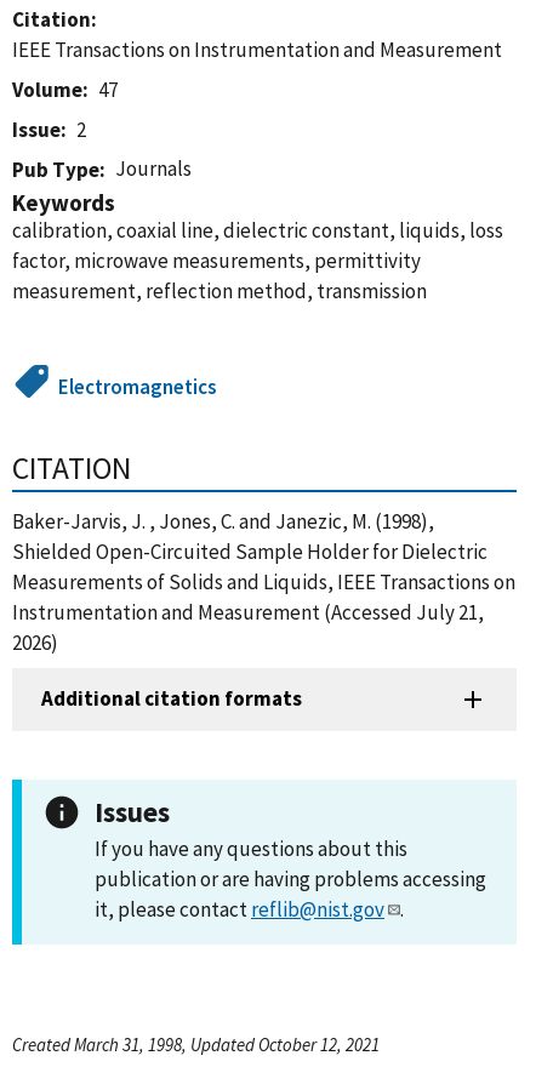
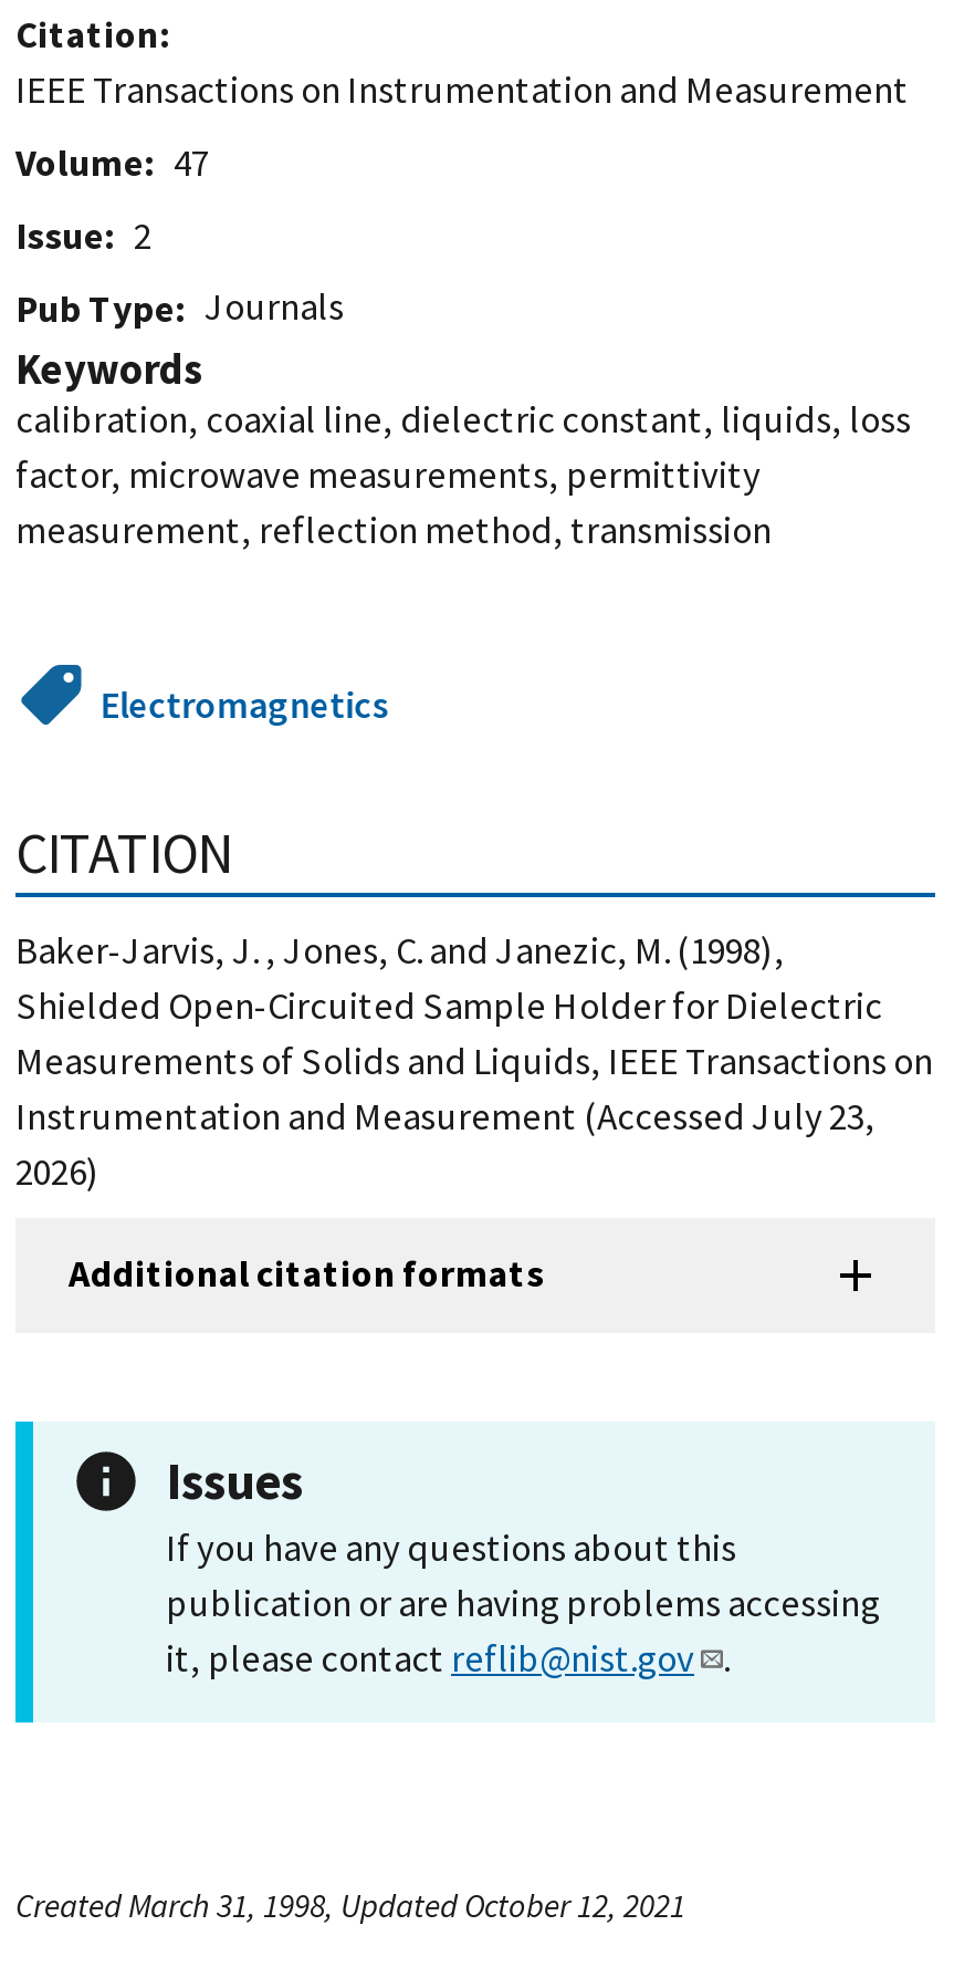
[12,599,484,626] Instrumentation and Measurement (Accessed July 21, -> [15,1092,876,1140] Instrumentation and Measurement (Accessed July 23,

